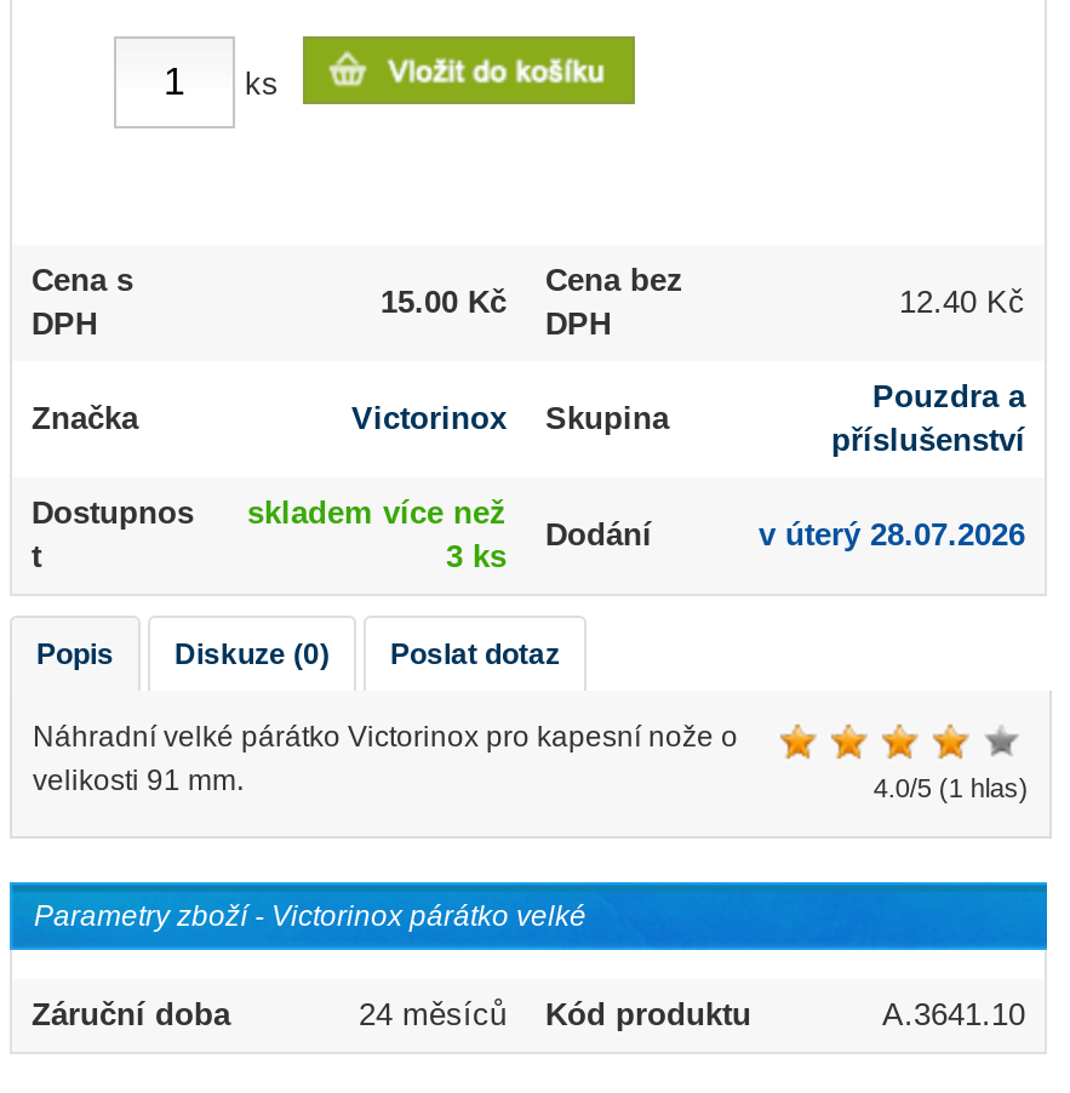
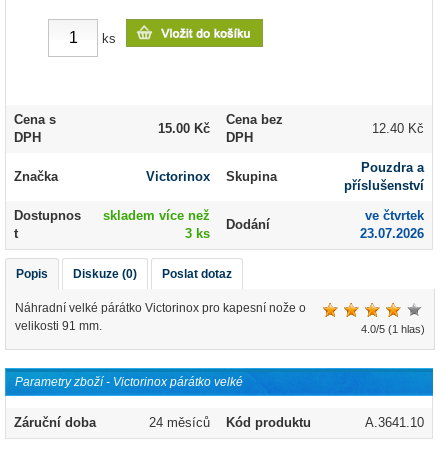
[759,516,1025,553] v úterý 28.07.2026 -> [360,208,424,241] ve čtvrtek | 23.07.2026

